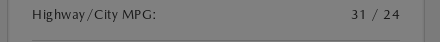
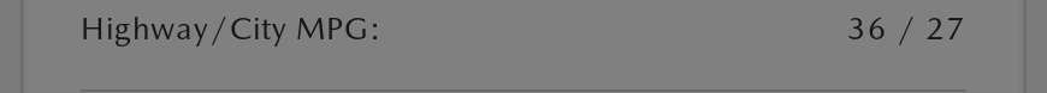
[350,7,400,22] 31 / 24 -> [847,10,966,46] 36 / 27

